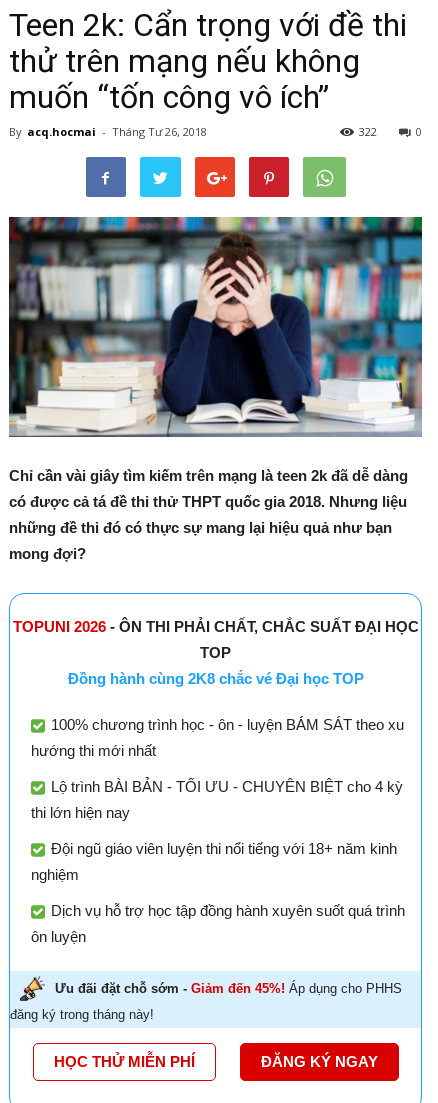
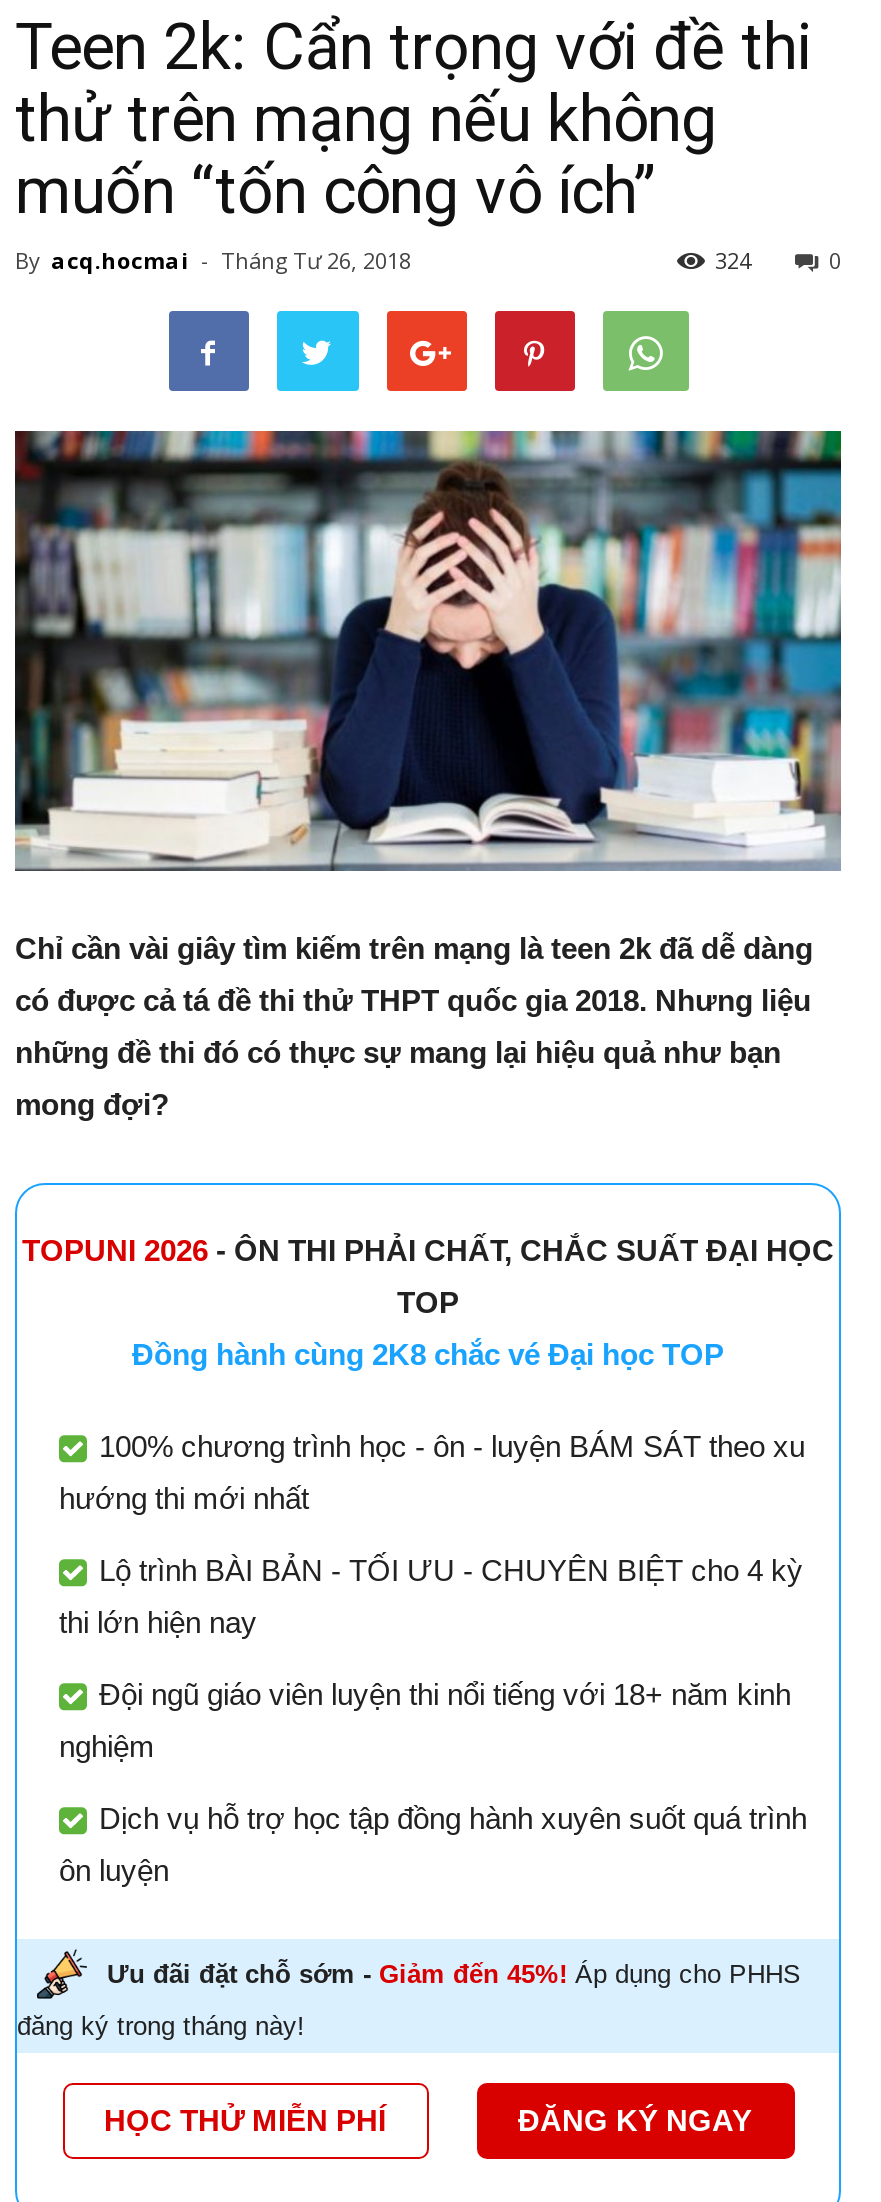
[359,124,377,139] 322 -> [715,245,751,275] 324

